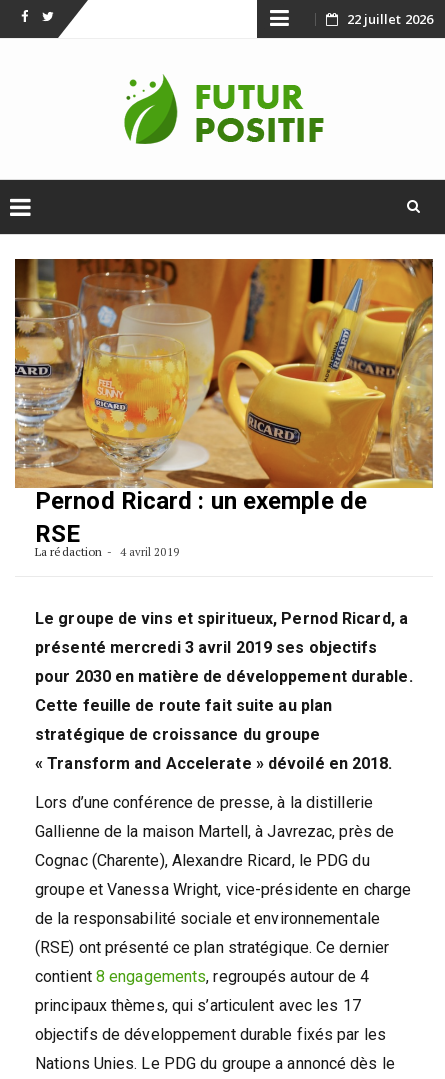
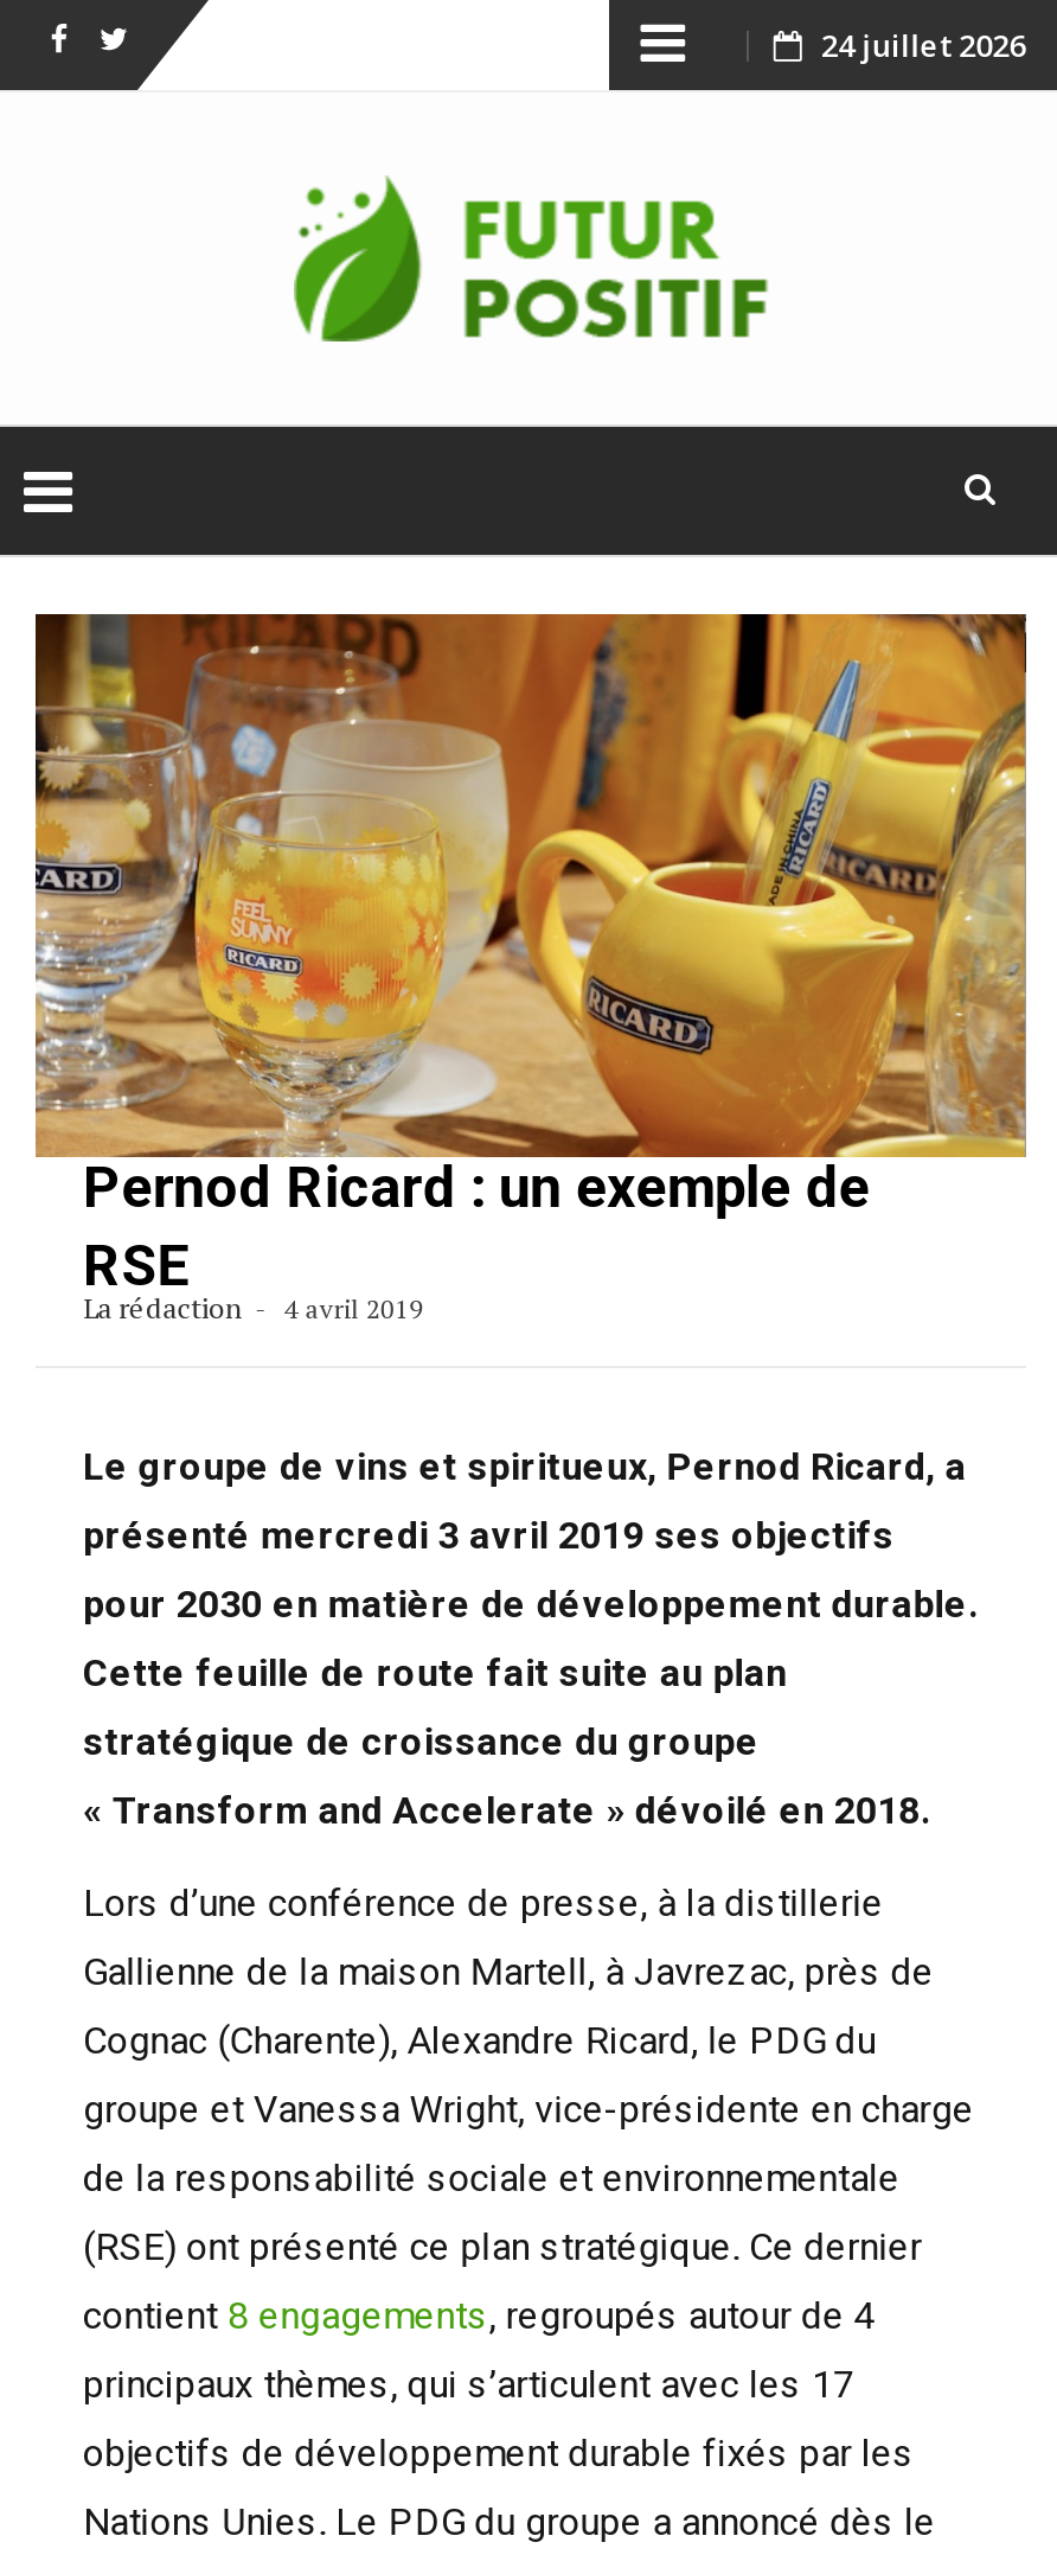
[346,10,433,28] 22 juillet 2026 -> [821,24,1026,66] 24 juillet 2026

